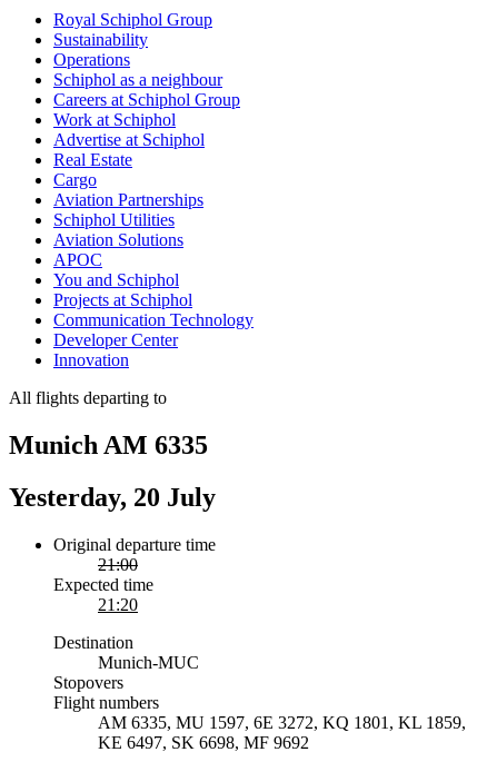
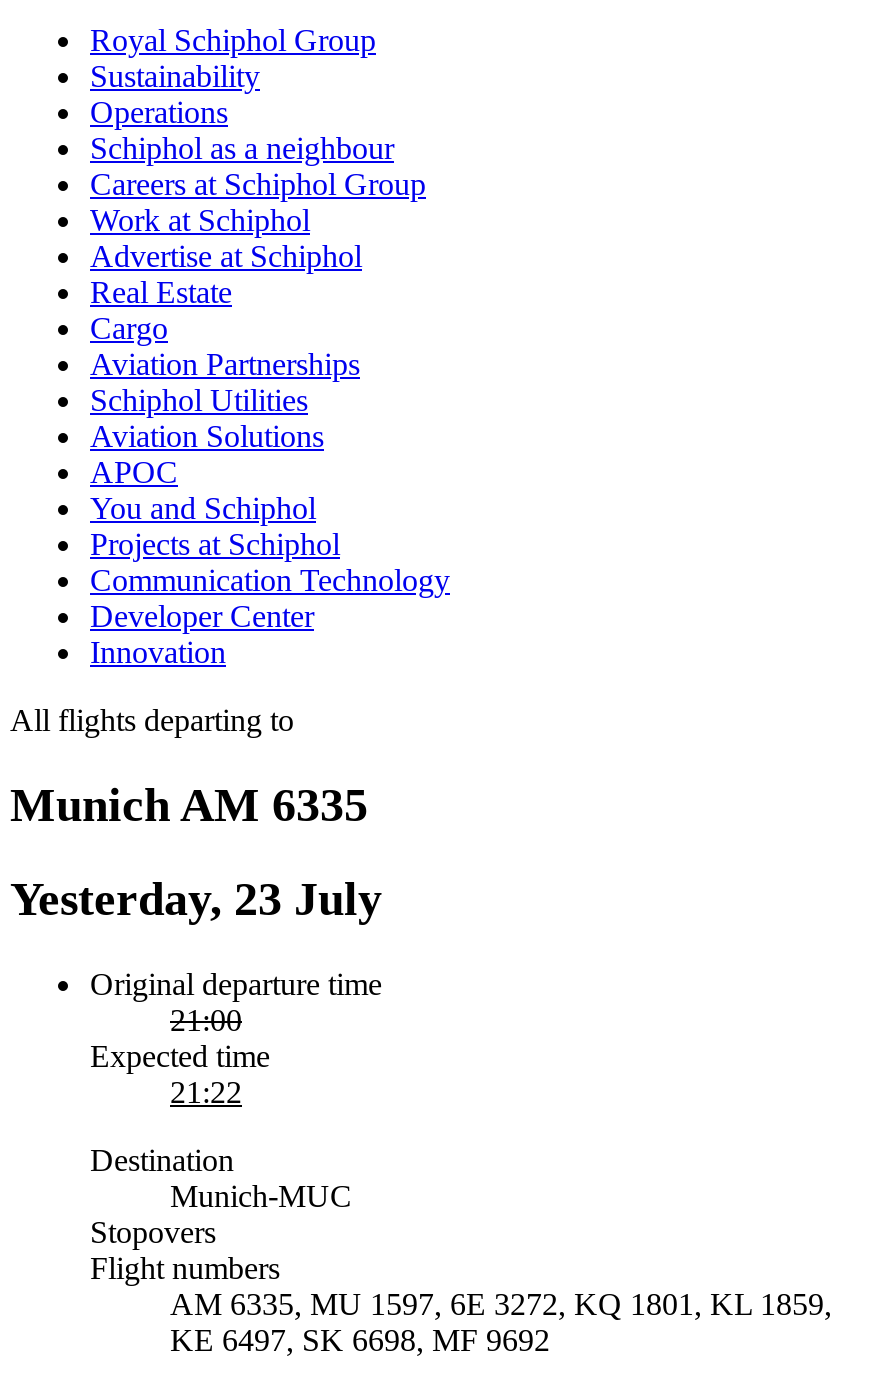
[9,483,216,511] Yesterday, 20 July -> [10,873,382,925] Yesterday, 23 July
[98,595,138,614] 21:20 -> [170,1074,242,1108] 21:22

